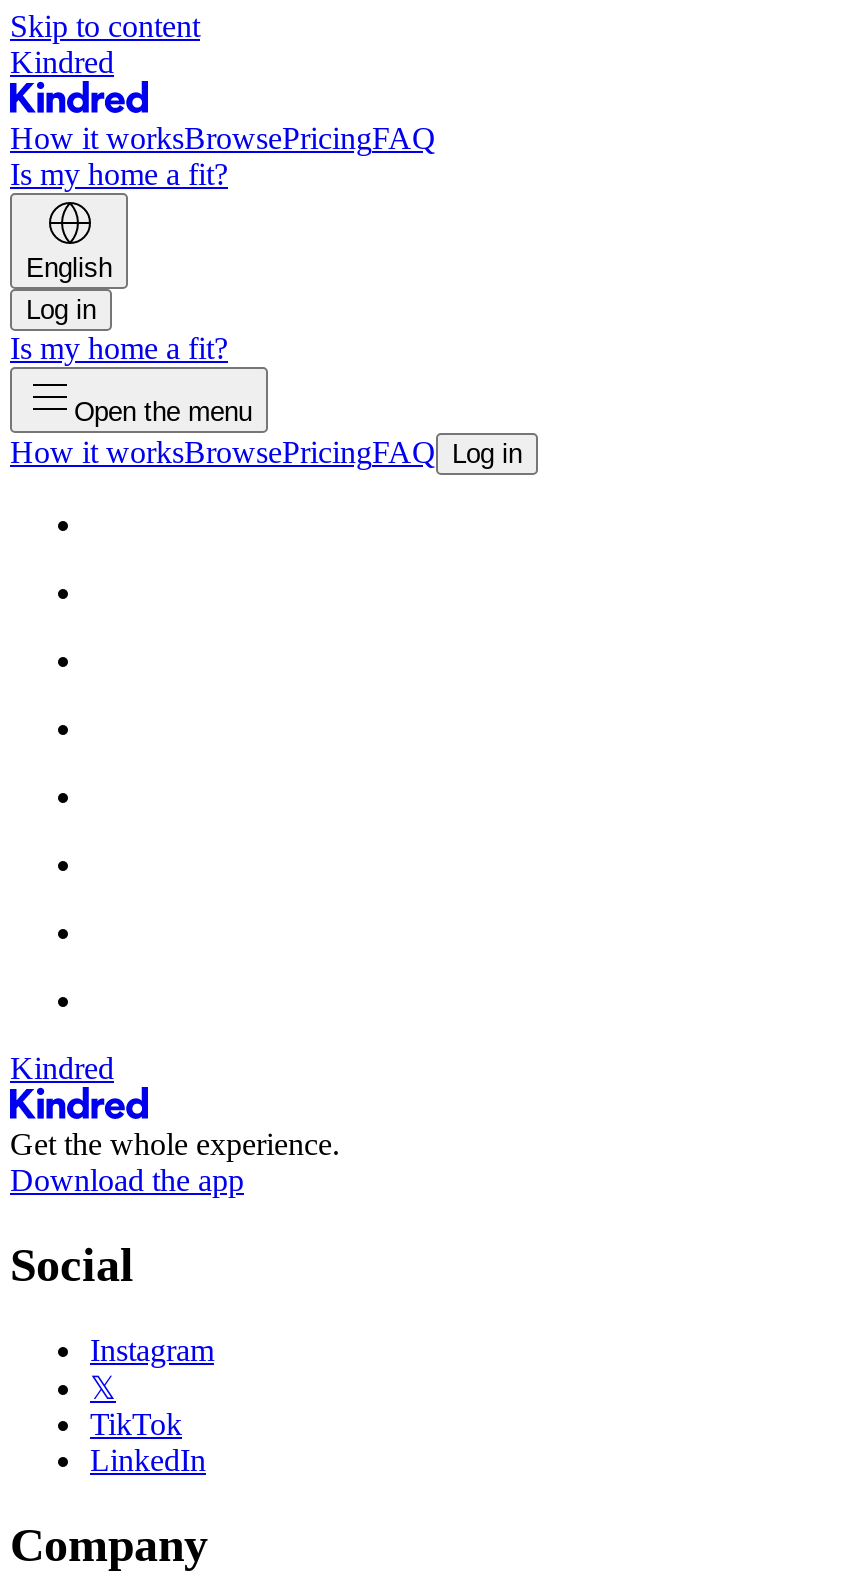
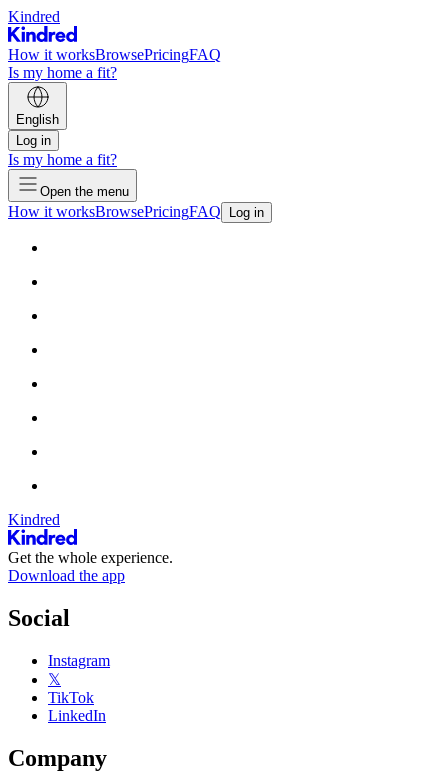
[10,9,200,43] Skip to content -> none

